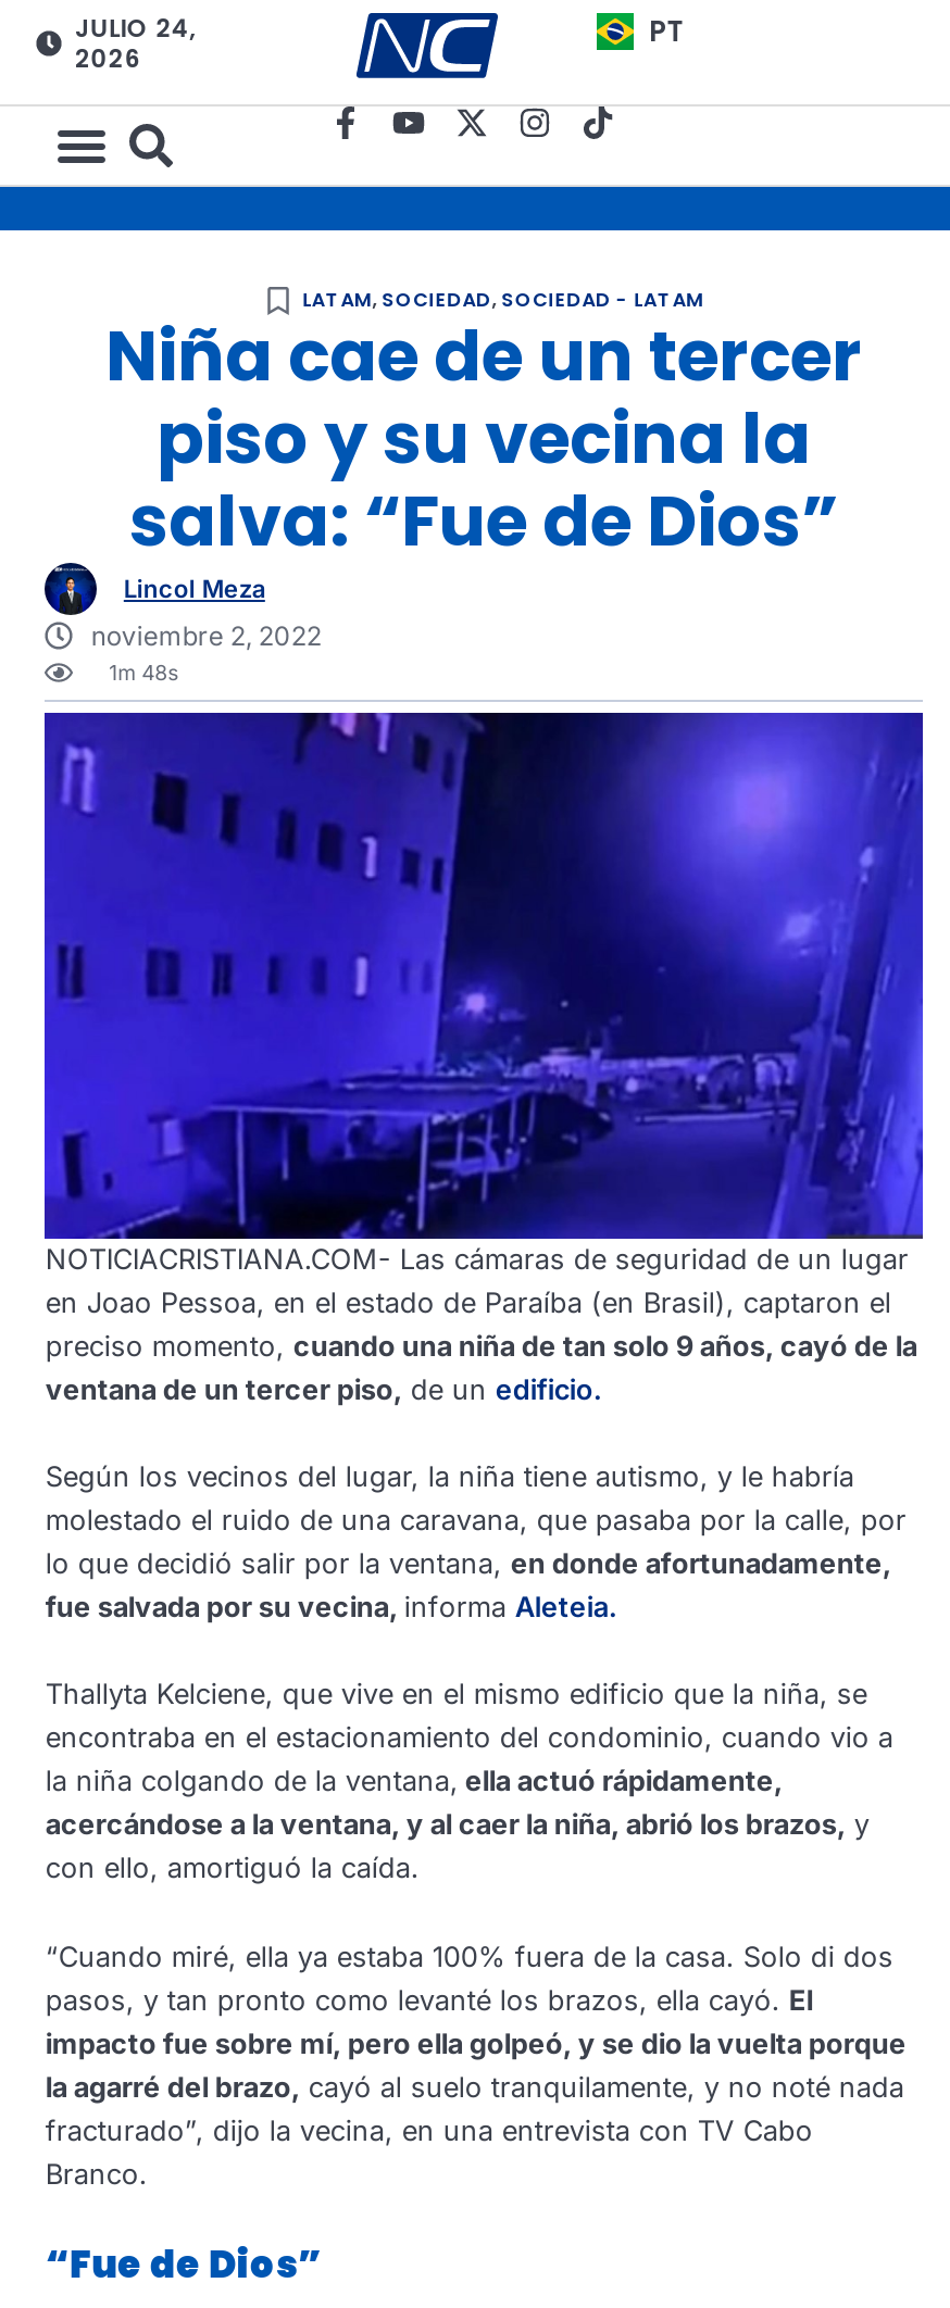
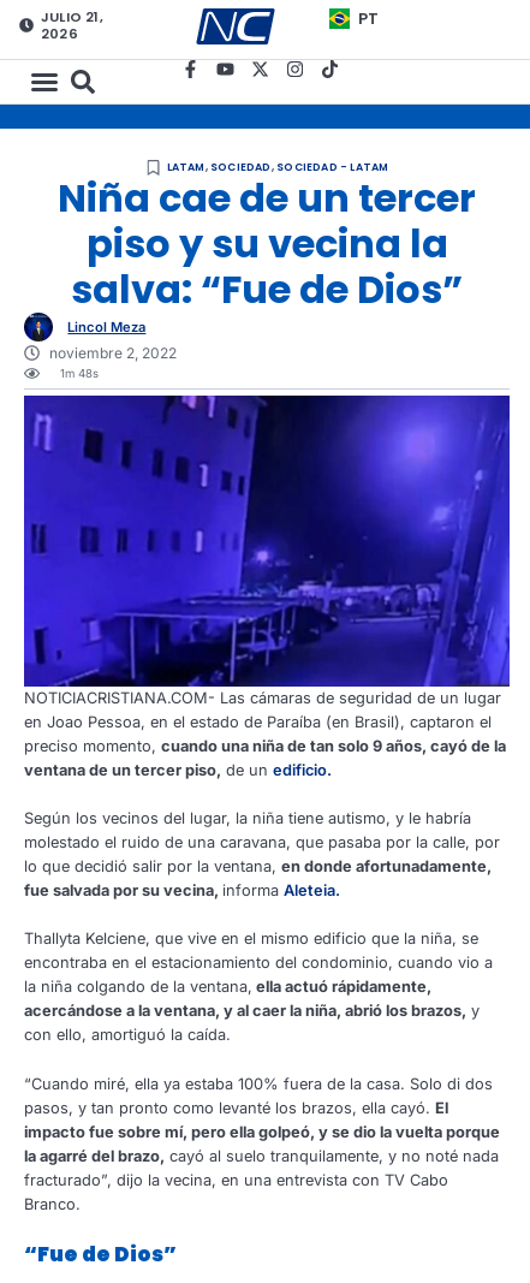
[75,11,196,46] JULIO 24, -> [41,7,103,26] JULIO 21,

